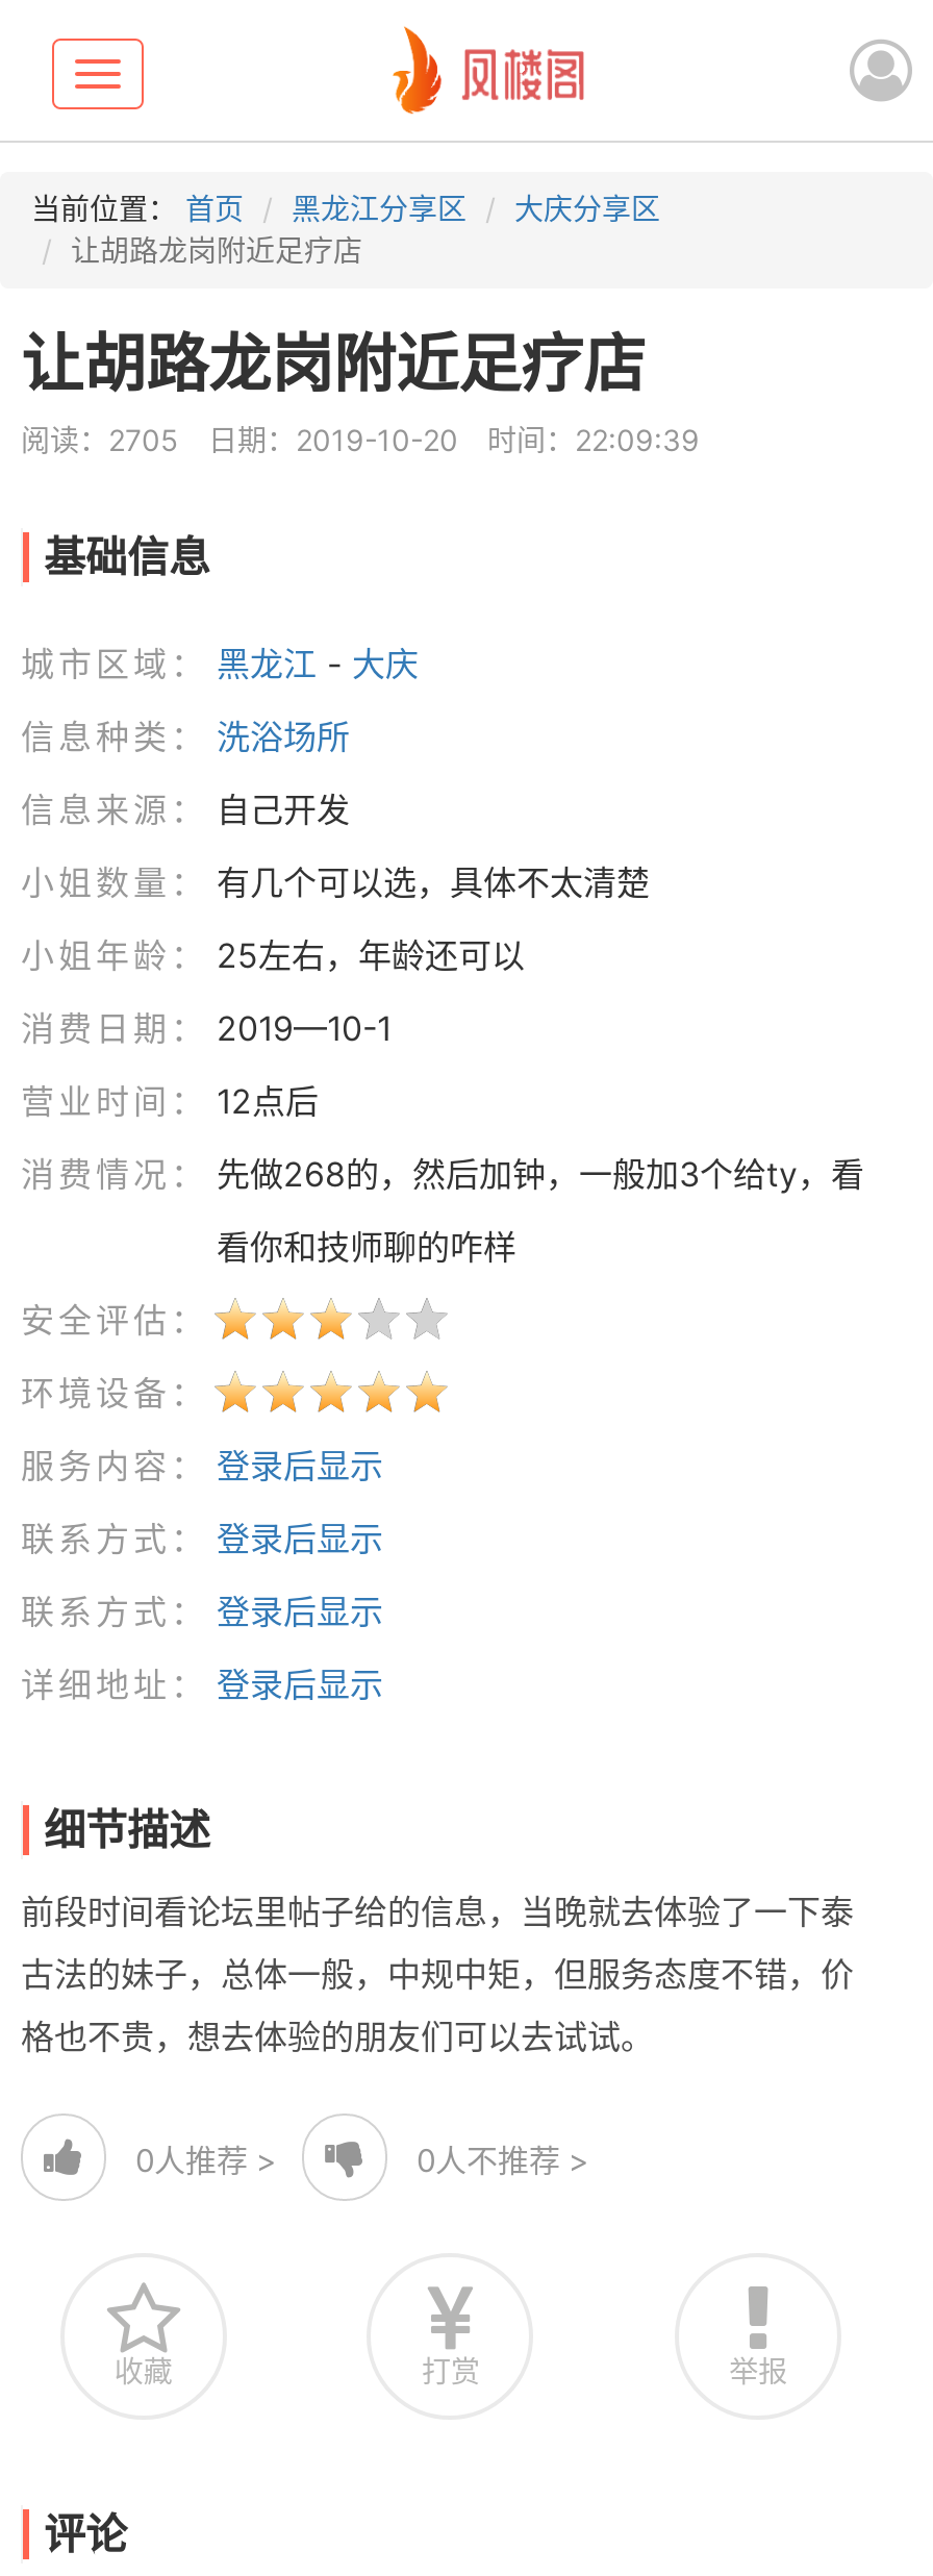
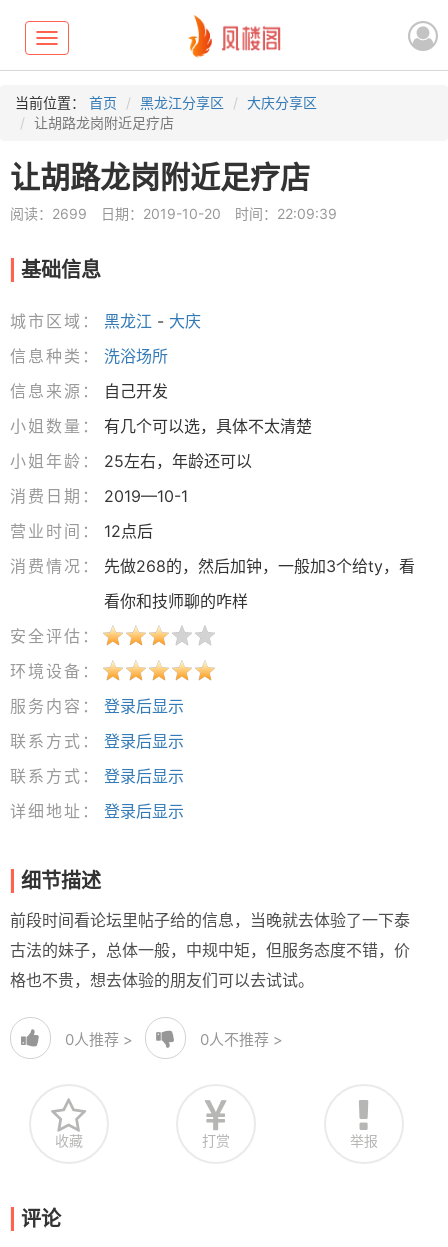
[21,422,700,457] 阅读：2705 日期：2019-10-20 时间：22:09:39 -> [10,205,337,222] 阅读：2699 日期：2019-10-20 时间：22:09:39

